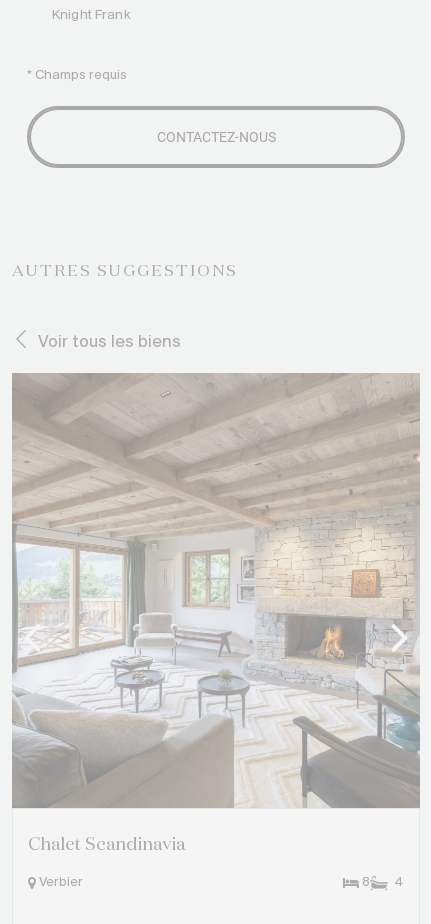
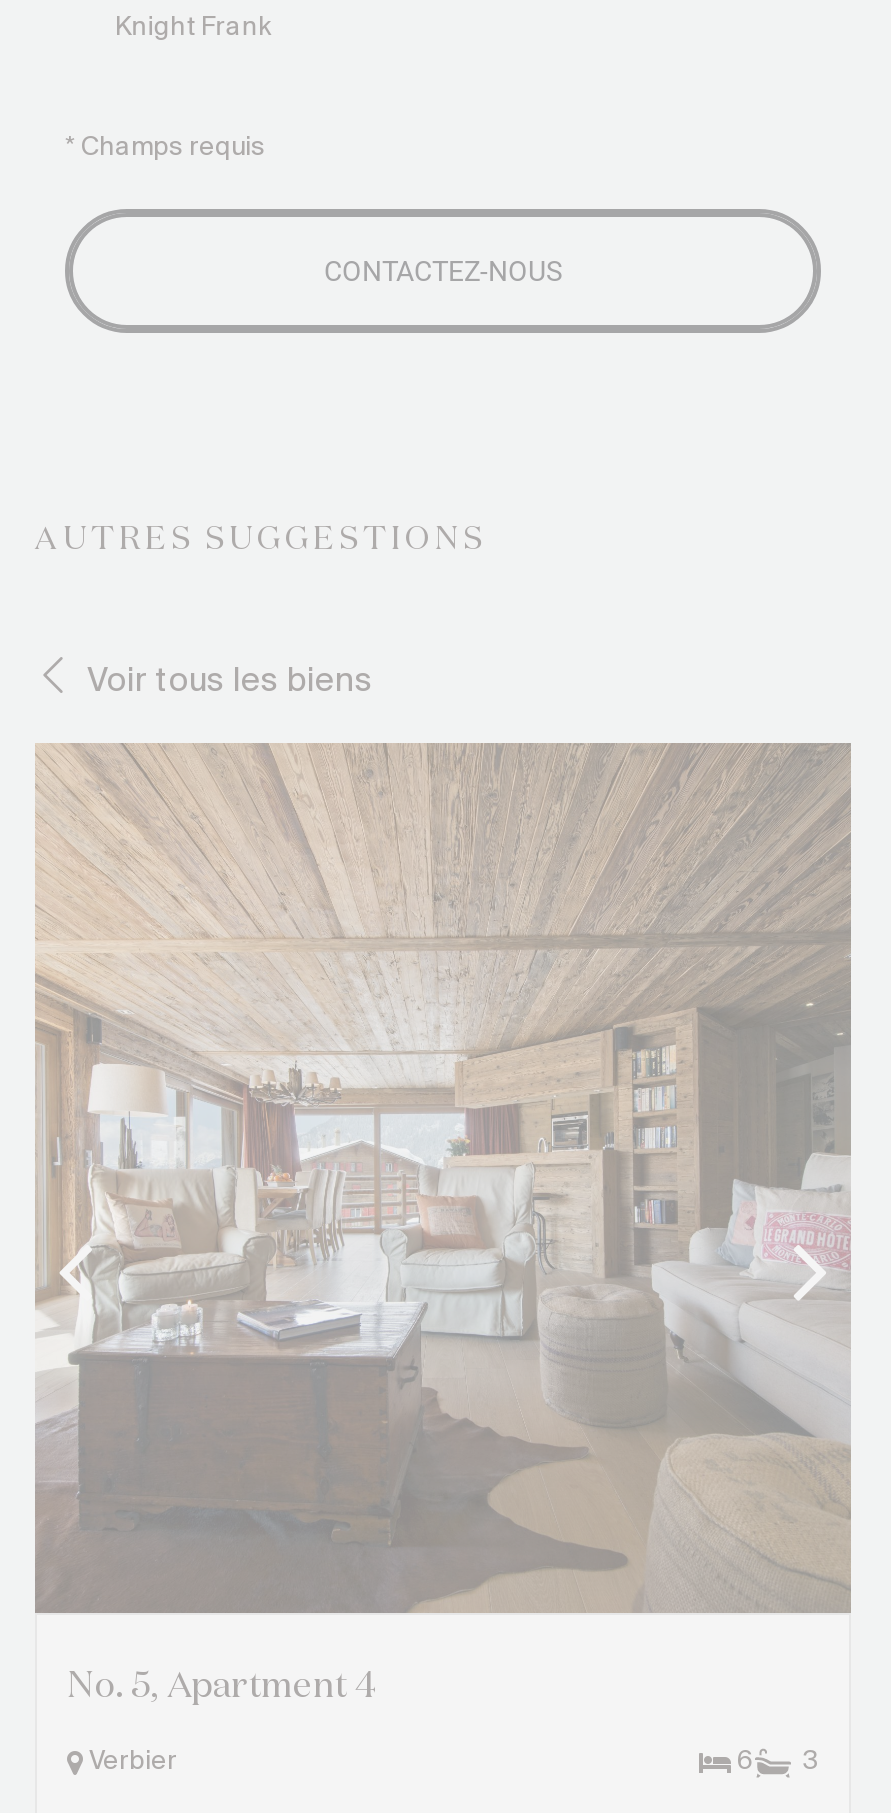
[11,372,421,854] [image] | Chalet Scandinavia -> [33,741,853,1705] [image] | No. 5, Apartment 4
[362,875,370,890] 8 -> [737,1747,755,1777] 6
[394,875,404,890] 4 -> [803,1747,819,1777] 3

